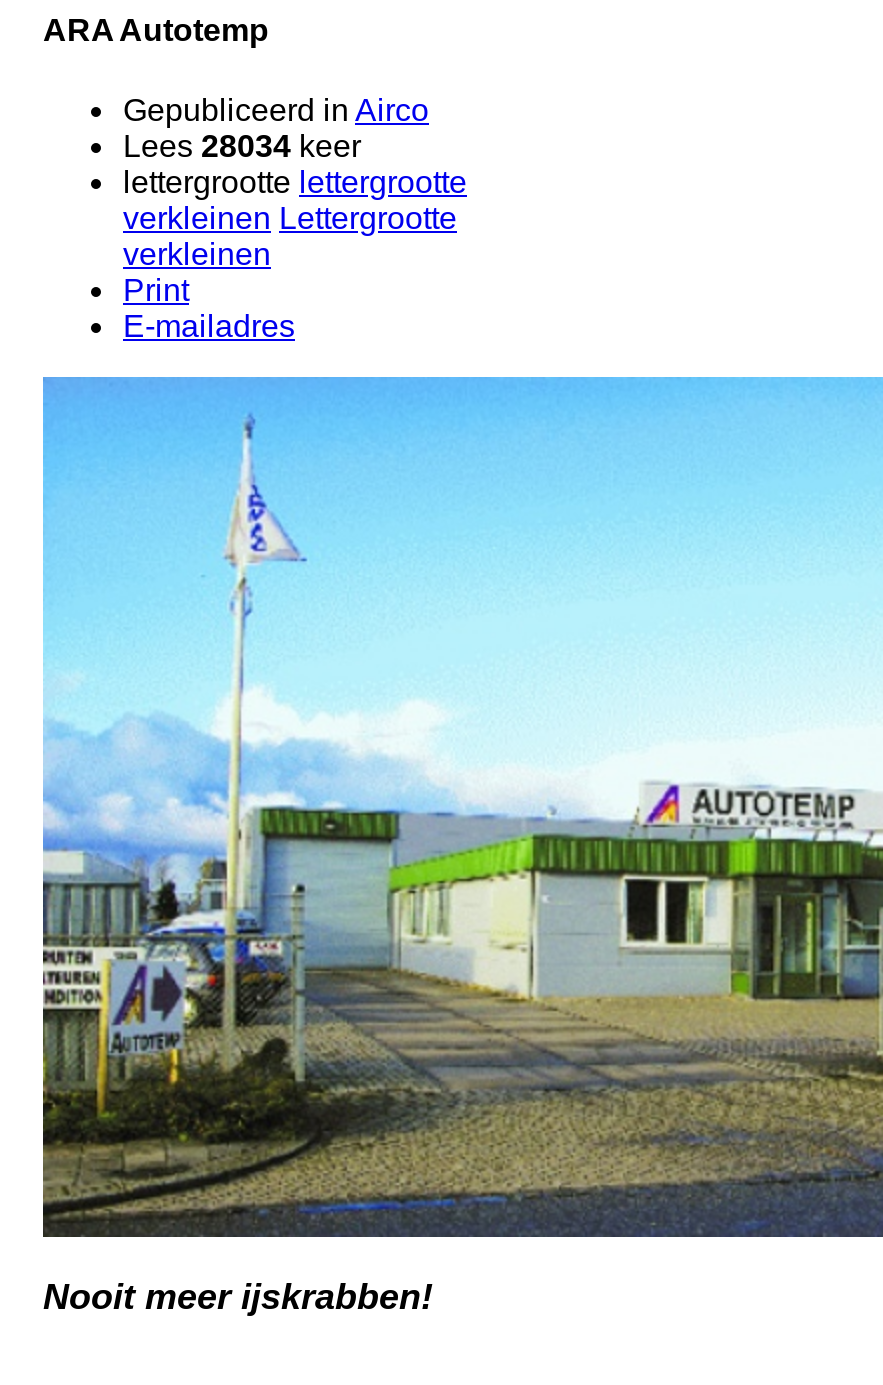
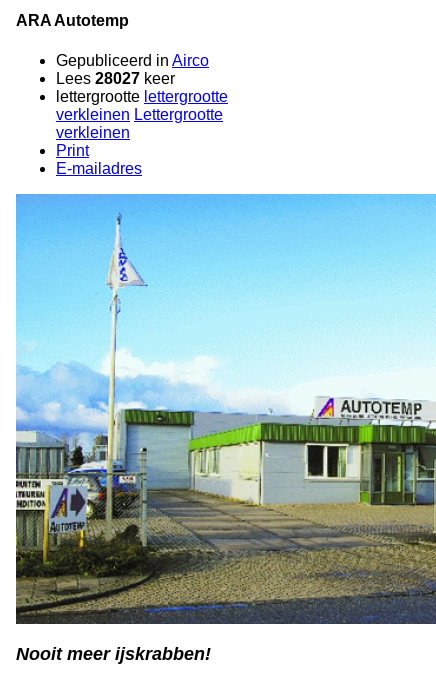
[123,128,361,162] Lees 28034 keer -> [56,69,175,86] Lees 28027 keer

